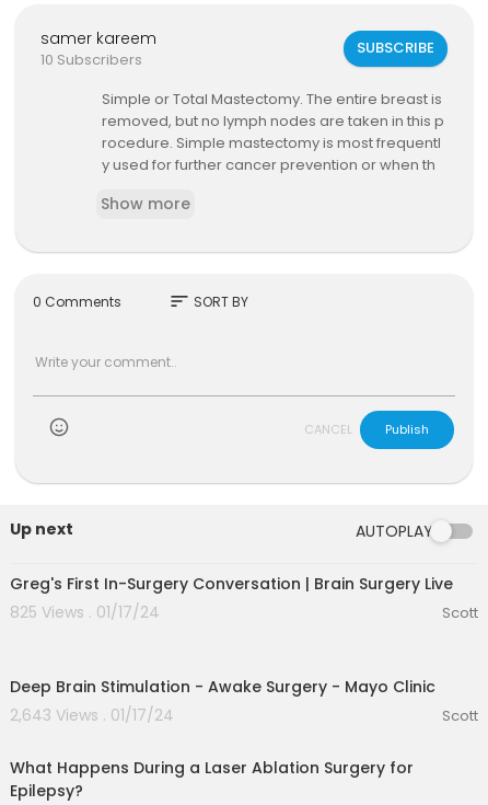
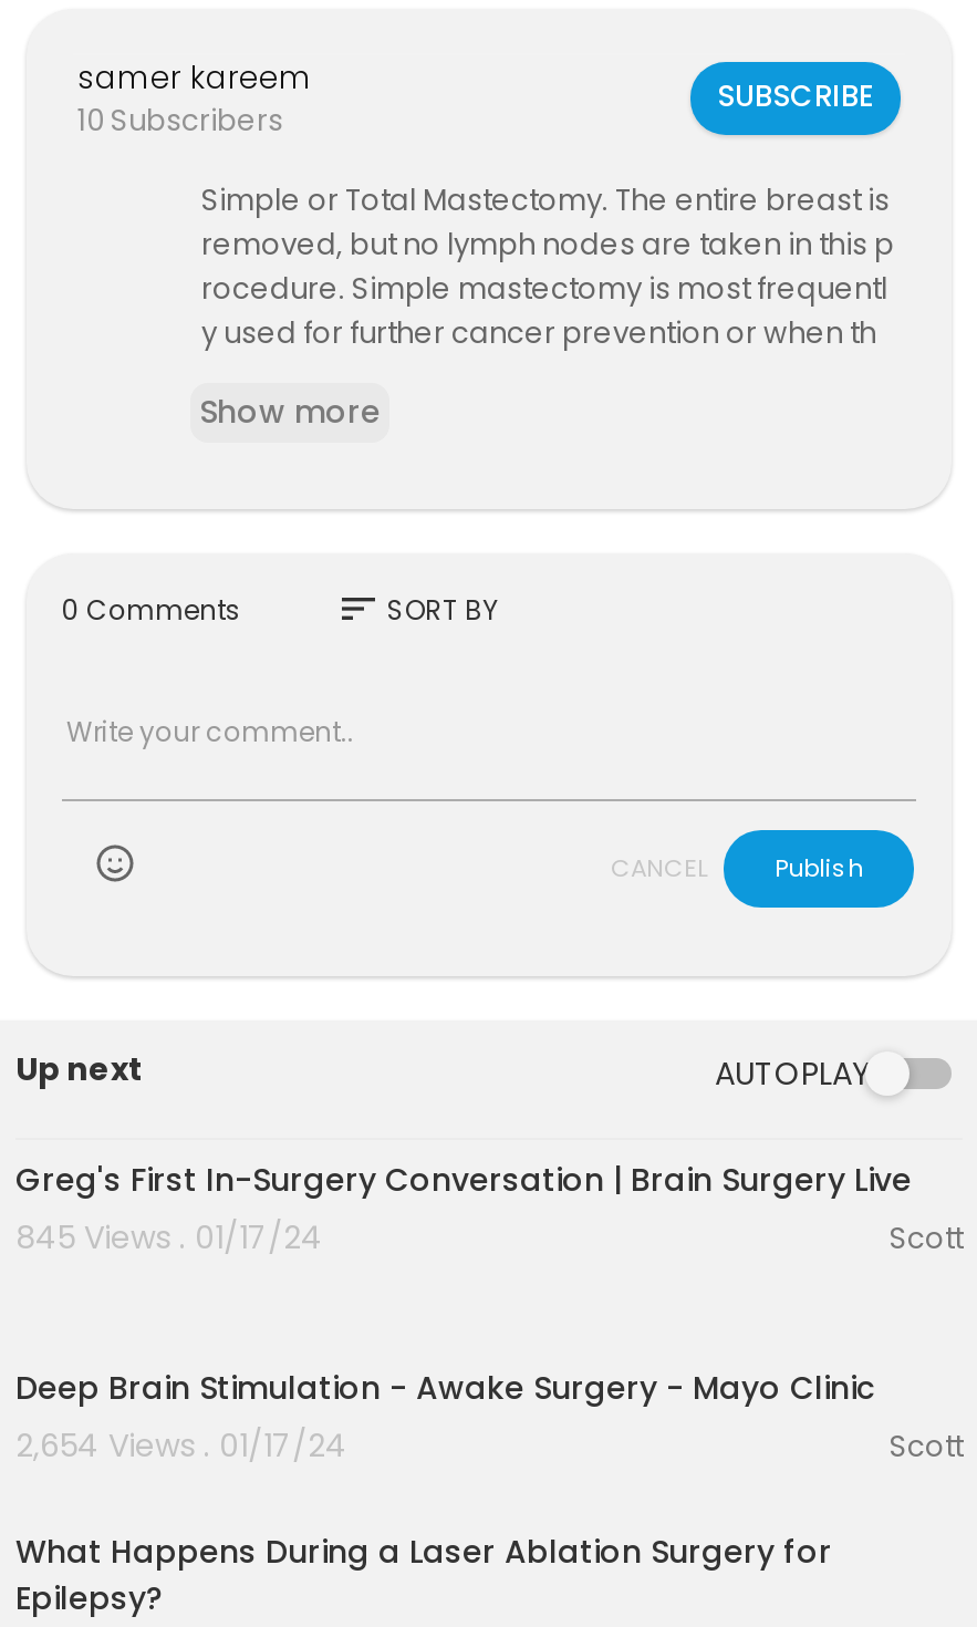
[10,601,160,623] 825 Views . 01/17/24 -> [15,1215,323,1260] 845 Views . 01/17/24
[10,704,174,726] 2,643 Views . 01/17/24 -> [15,1423,347,1468] 2,654 Views . 01/17/24

